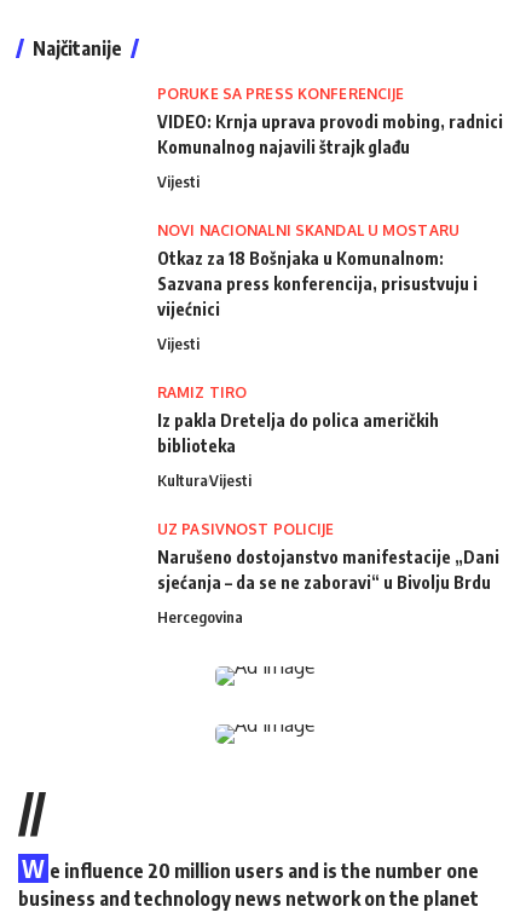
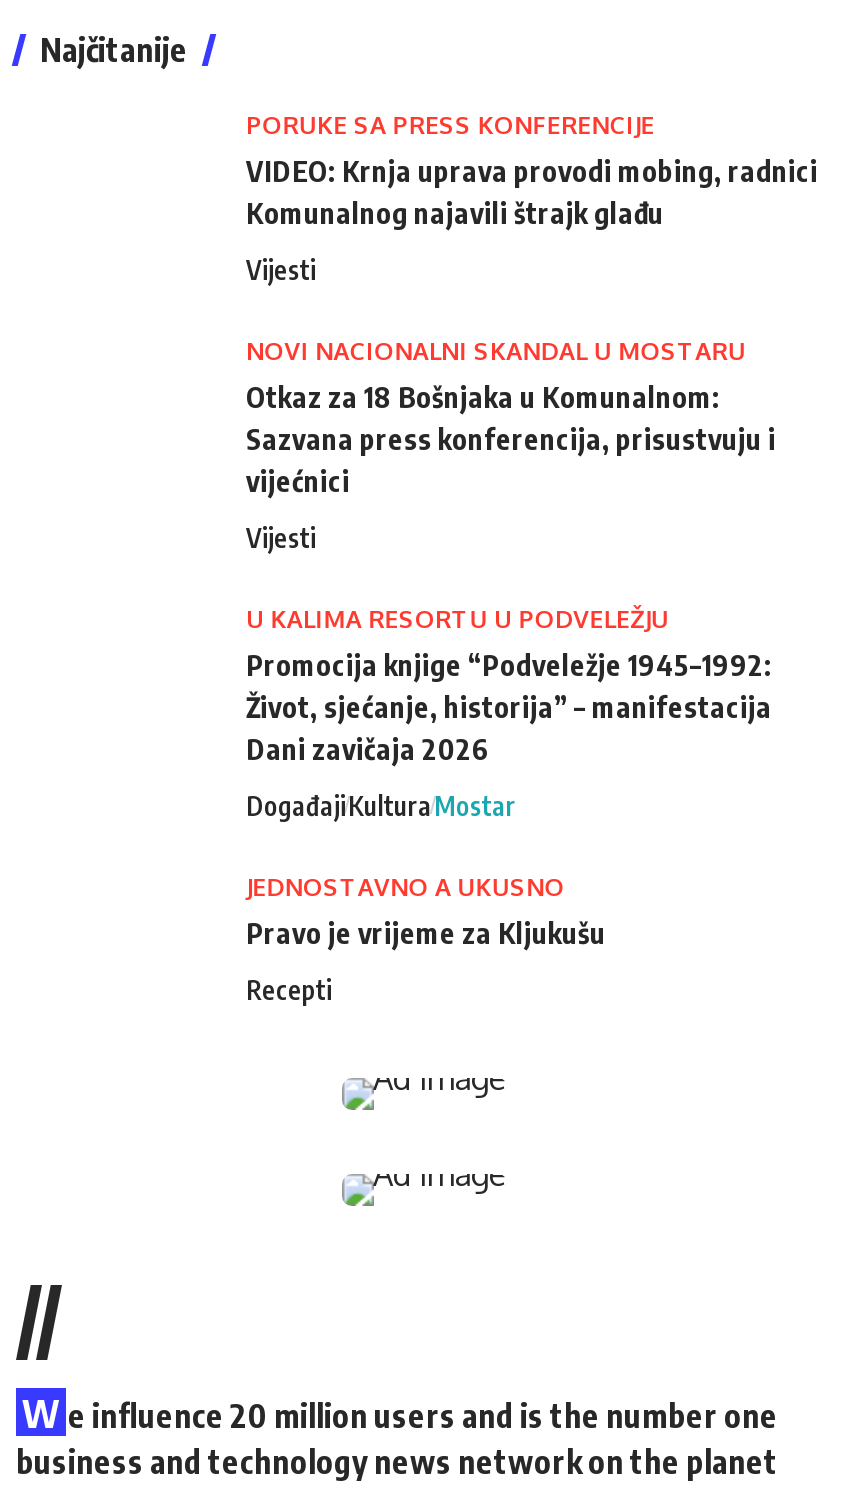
[157,383,439,455] RAMIZ TIRO | Iz pakla Dretelja do polica američkih | biblioteka -> [246,603,772,765] U KALIMA RESORTU U PODVELEŽJU | Promocija knjige “Podveležje 1945–1992: | Život, sjećanje, historija” – manifestacija | Dani zavičaja 2026
[157,470,252,489] KulturaVijesti -> [246,789,516,821] DogađajiKultura Mostar
[157,520,499,592] UZ PASIVNOST POLICIJE | Narušeno dostojanstvo manifestacije „Dani | sjećanja – da se ne zaboravi“ u Bivolju Brdu -> [246,871,606,949] JEDNOSTAVNO A UKUSNO | Pravo je vrijeme za Kljukušu
[157,607,243,626] Hercegovina -> [246,973,332,1005] Recepti

